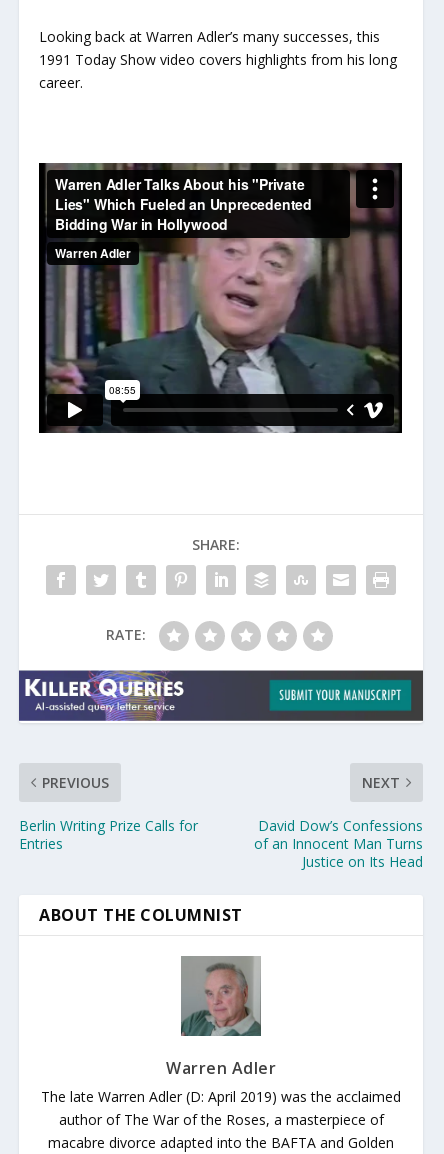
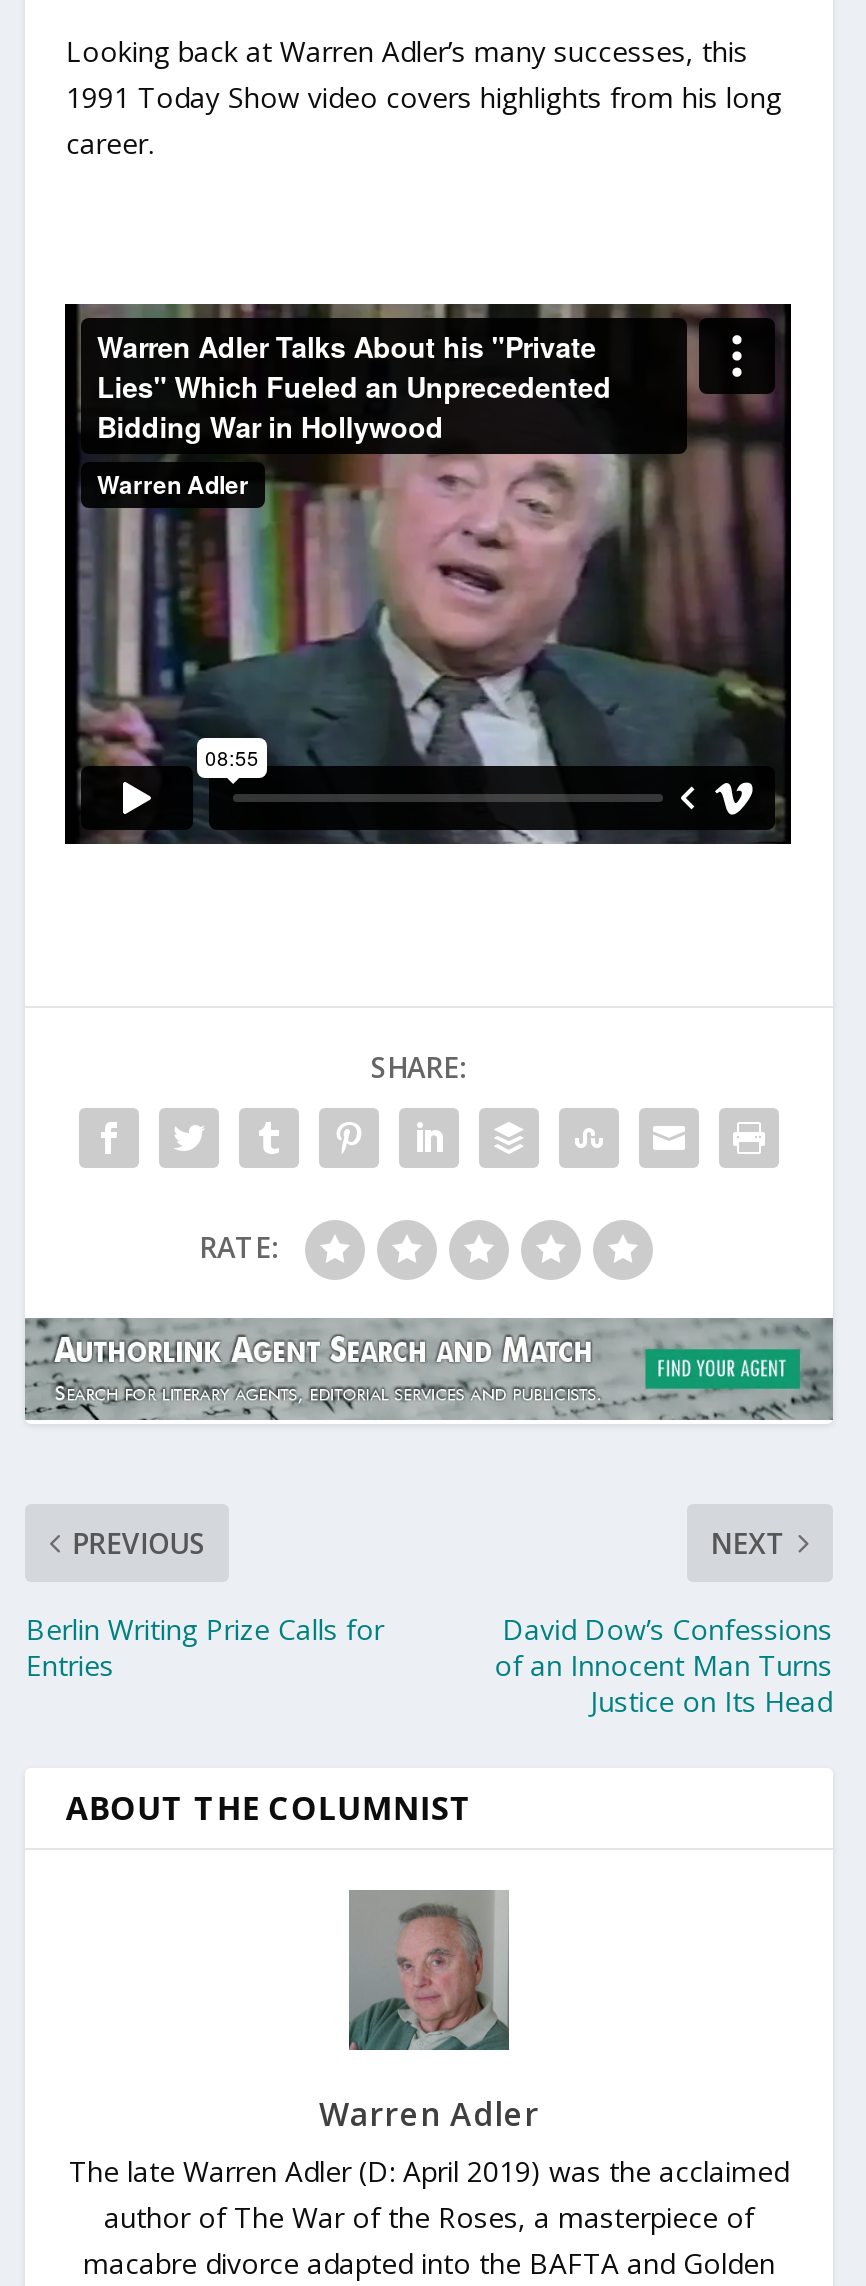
[19,671,423,721] [image] -> [25,1318,831,1420] [image]

